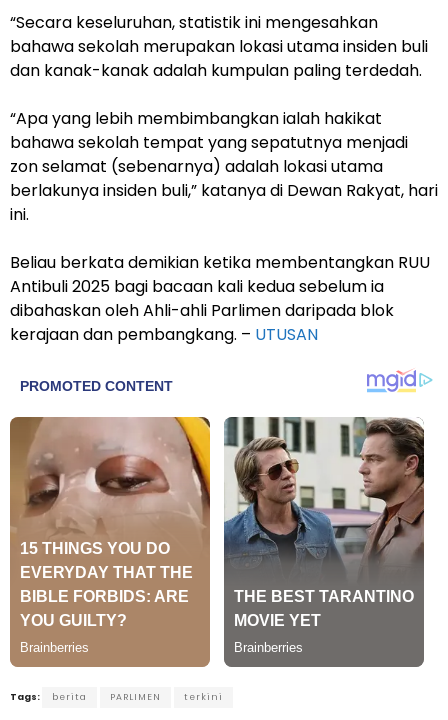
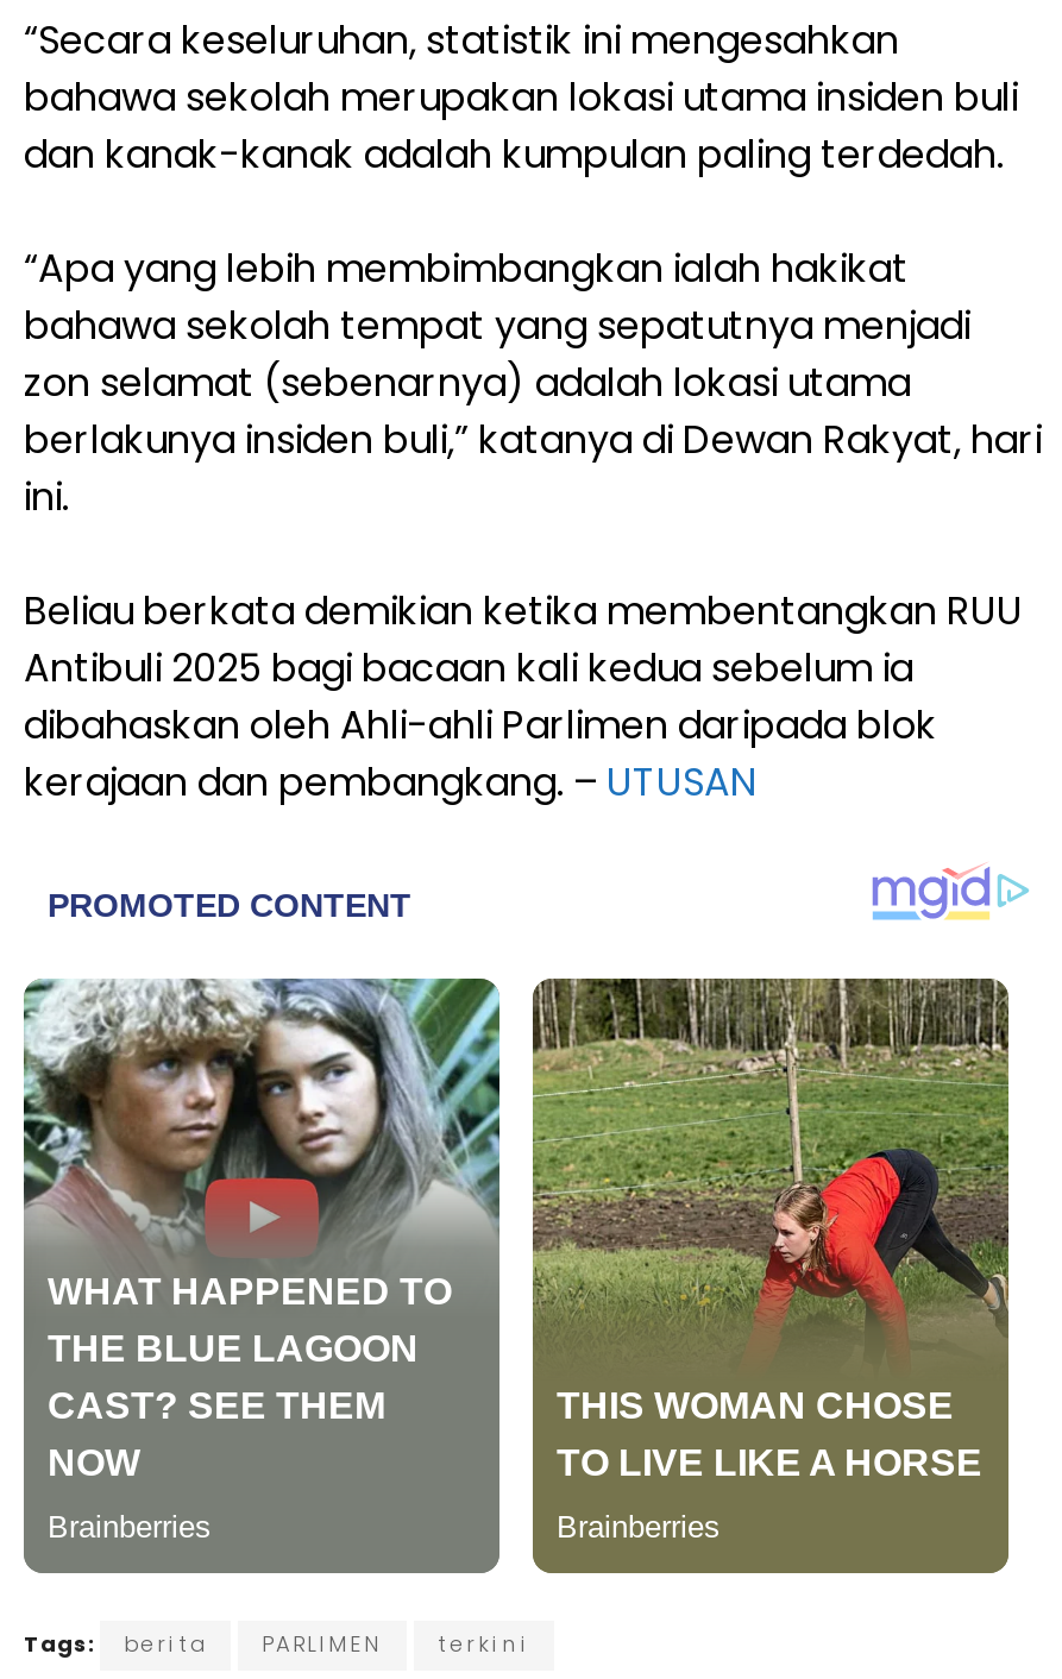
[9,416,211,667] [image] -> [21,976,502,1573] [image]
[223,417,425,666] [image] -> [530,976,1011,1571] [image]

